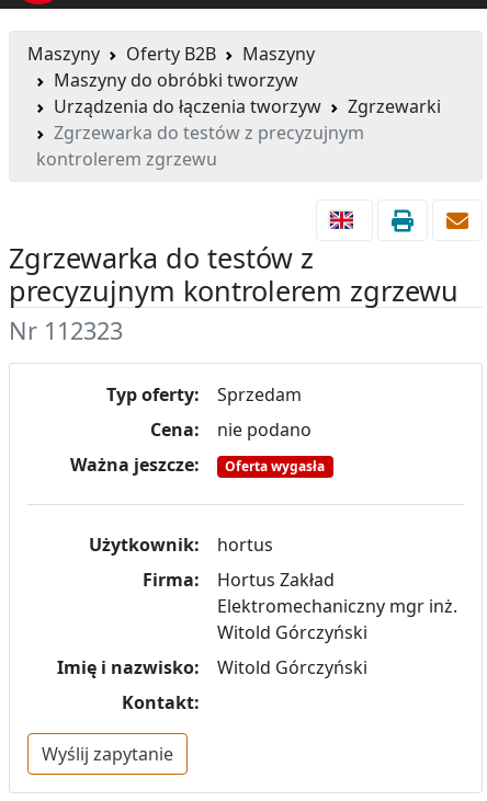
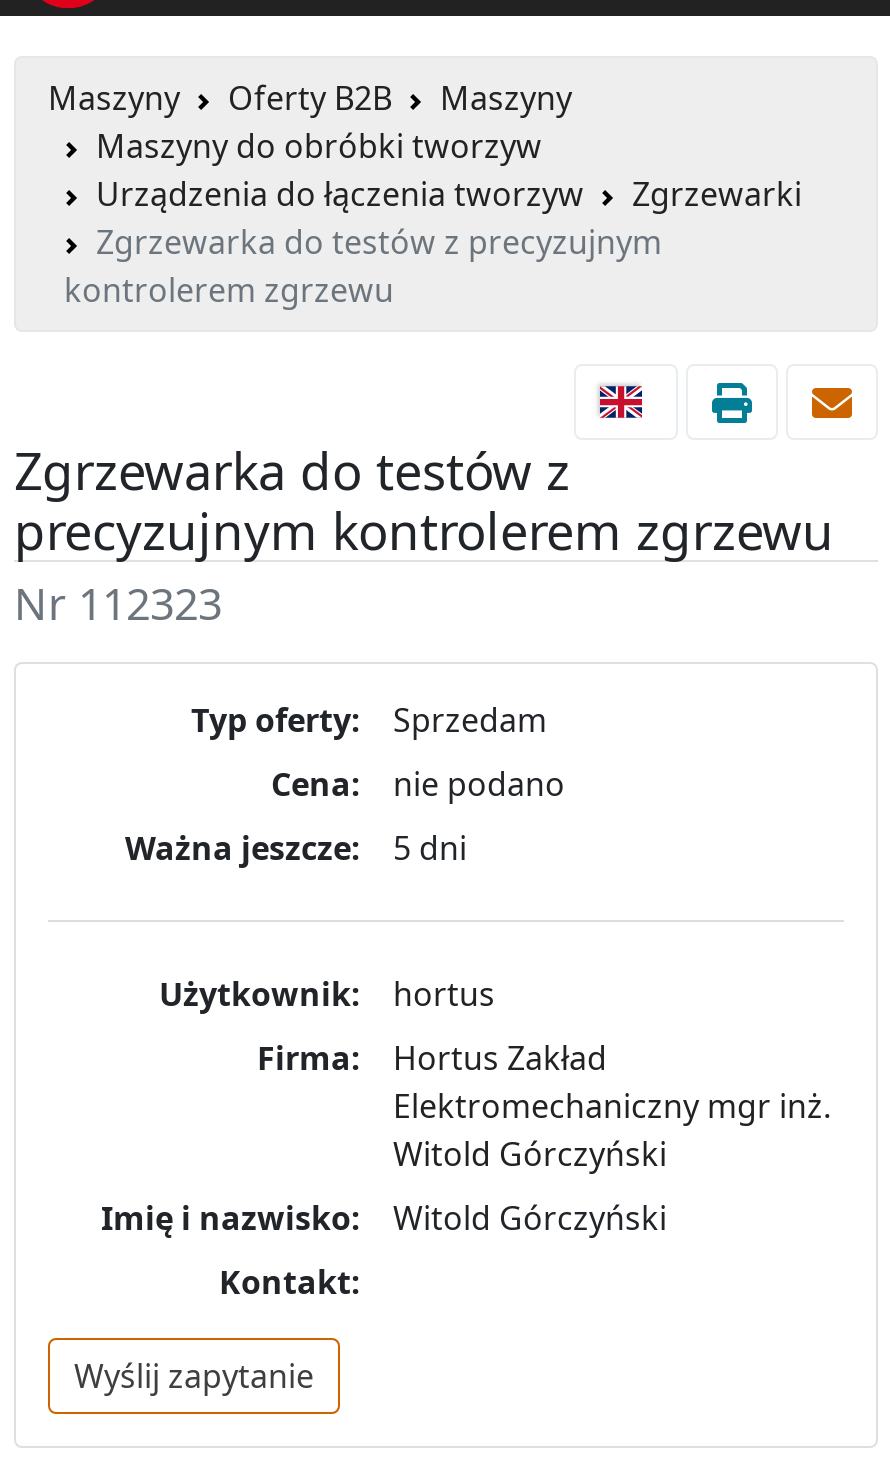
[225,457,325,476] Oferta wygasła -> [393,826,467,870] 5 dni

